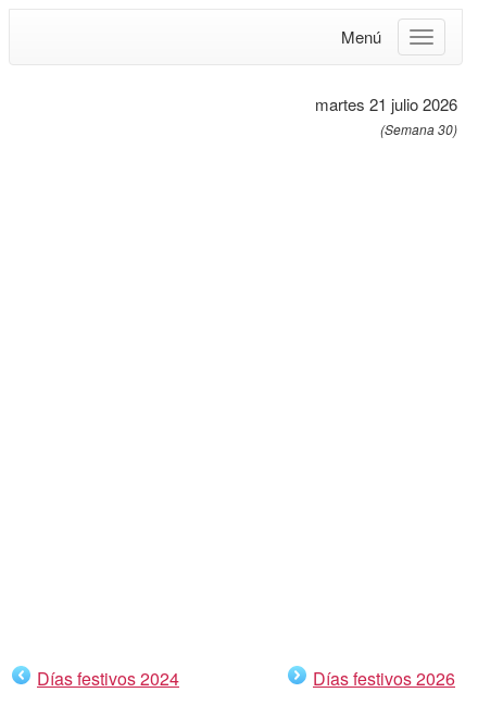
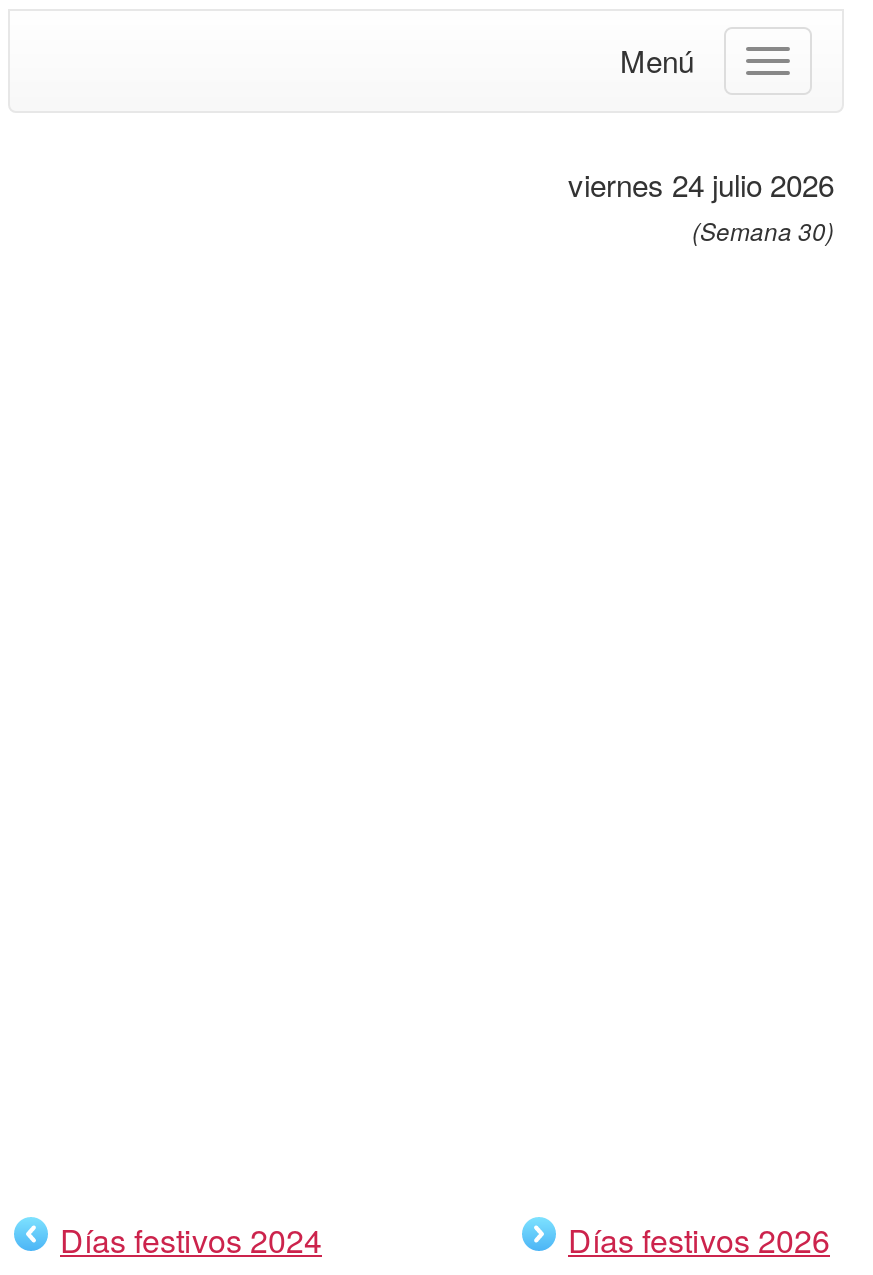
[315,92,457,115] martes 21 julio 2026 -> [568,163,834,205] viernes 24 julio 2026

